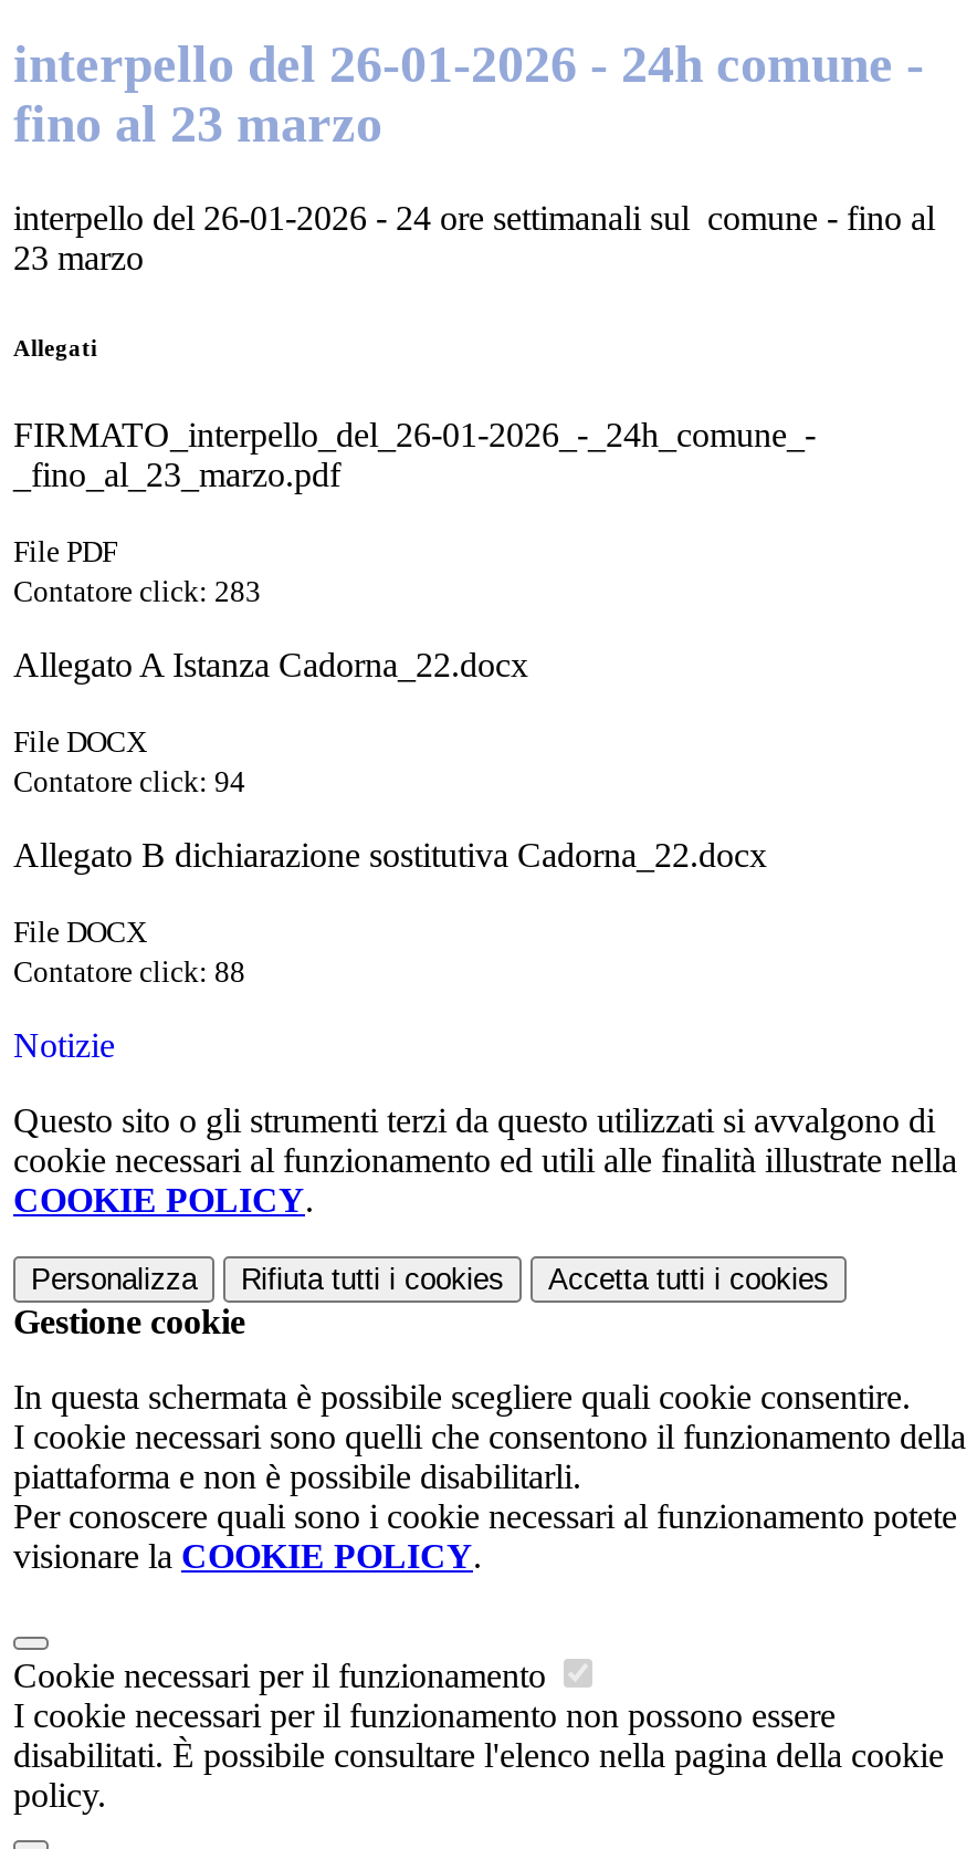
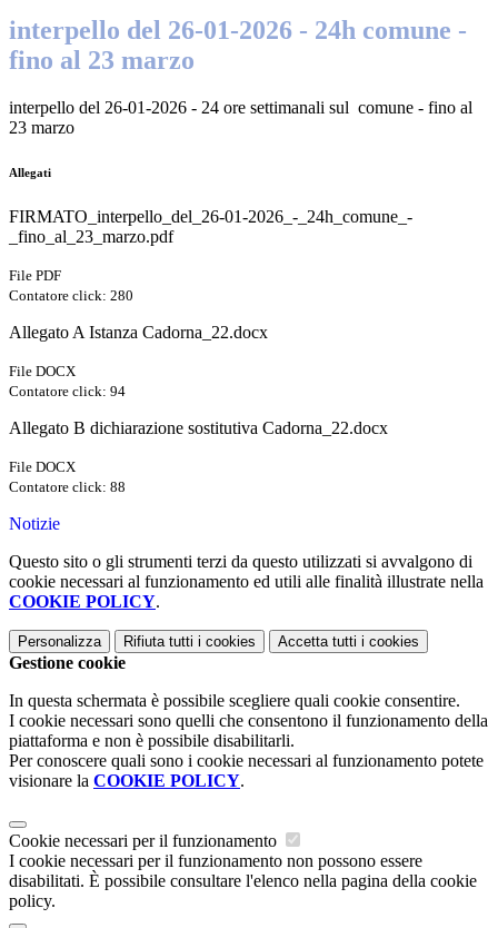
[13,575,261,608] Contatore click: 283 -> [9,287,133,304] Contatore click: 280

